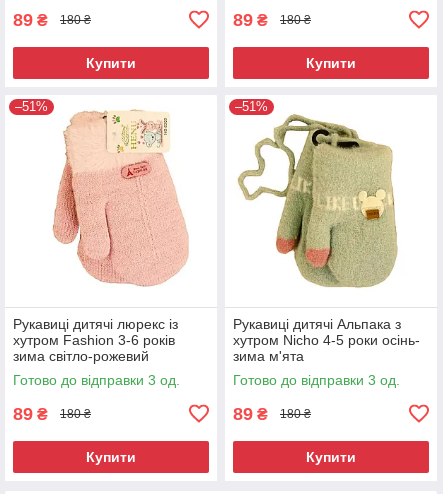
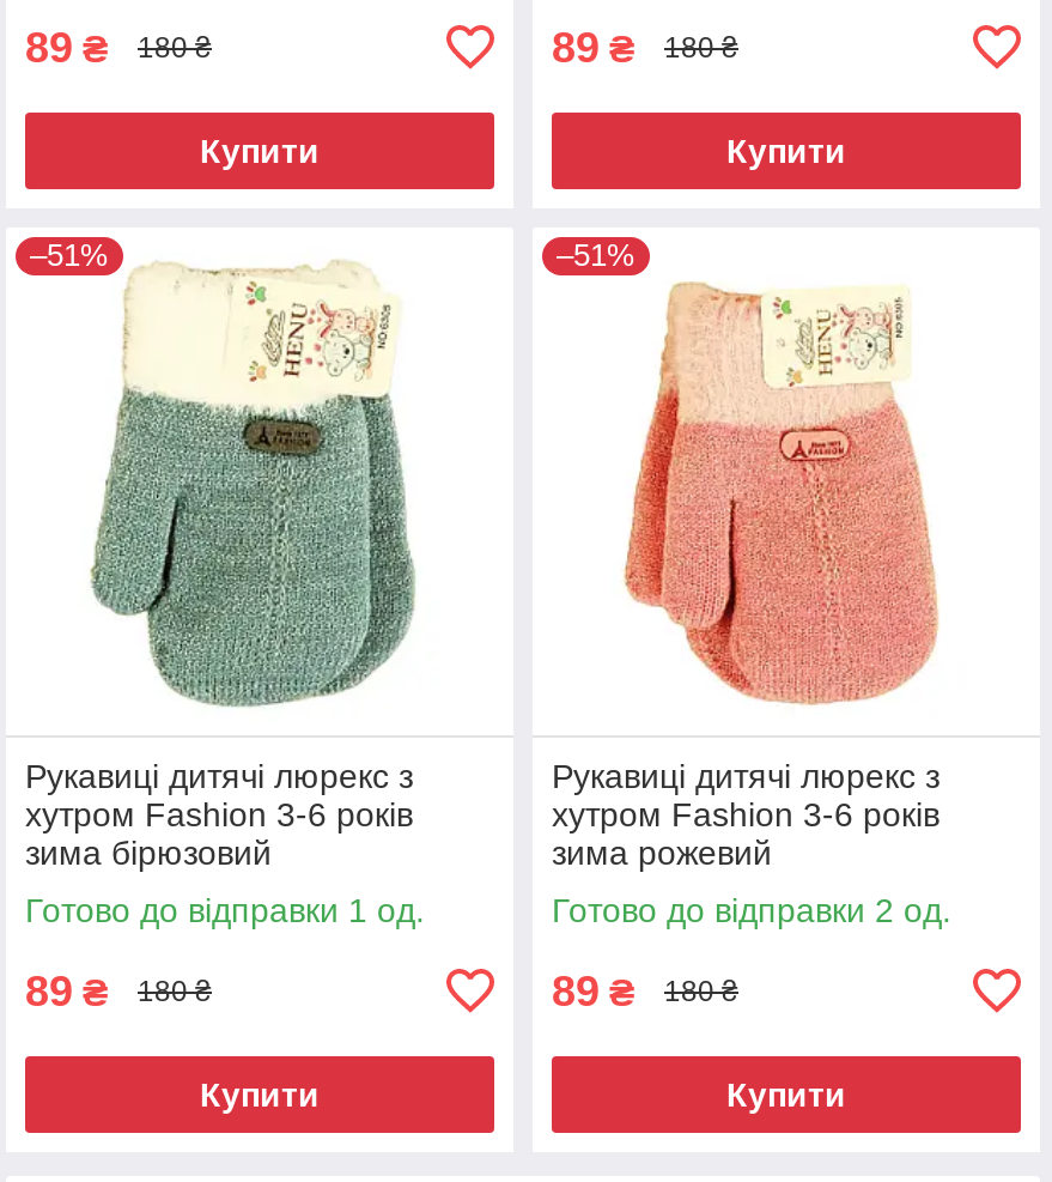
[13,109,189,332] [image] | Рукавиці дитячі люрекс із -> [25,261,444,795] [image] | Рукавиці дитячі люрекс з
[233,113,420,364] [image] | Рукавиці дитячі Альпака з | хутром Nicho 4-5 роки осінь- | зима м'ята -> [552,273,944,871] [image] | Рукавиці дитячі люрекс з | хутром Fashion 3-6 років | зима рожевий
[13,348,149,364] зима світло-рожевий -> [25,833,272,871] зима бірюзовий
[13,372,180,388] Готово до відправки 3 од. -> [25,891,425,929] Готово до відправки 1 од.
[233,372,400,388] Готово до відправки 3 од. -> [552,891,951,929] Готово до відправки 2 од.

